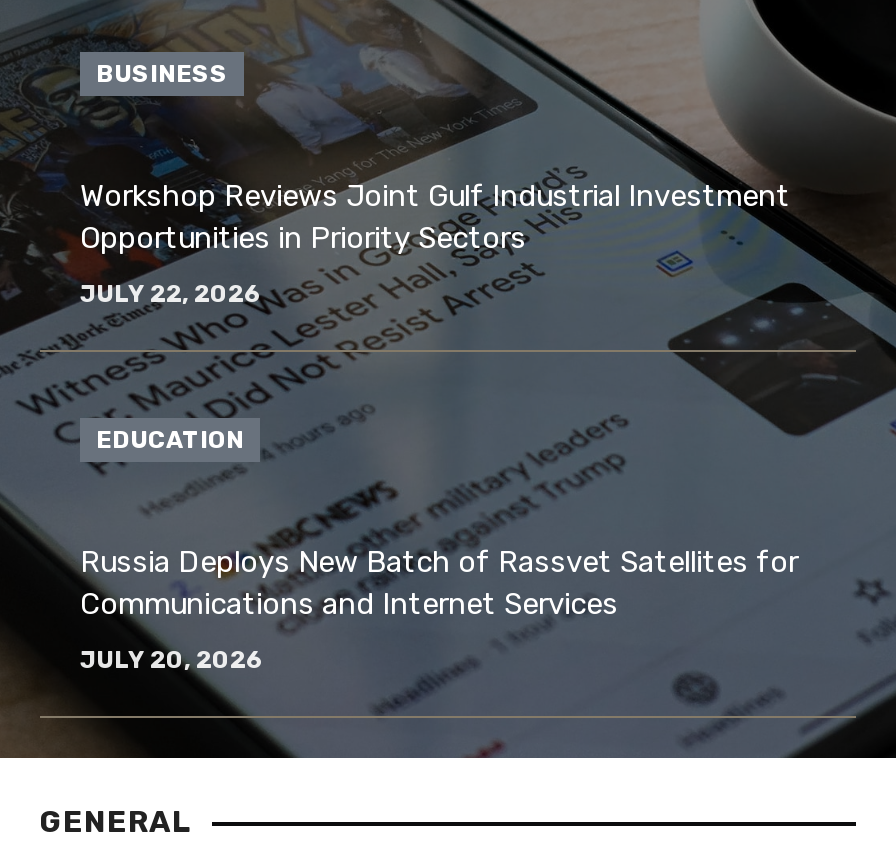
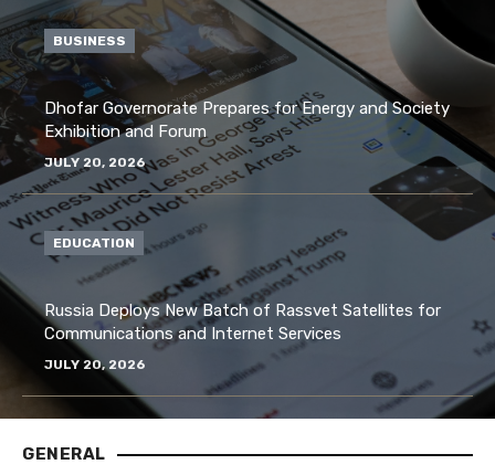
[80,178,790,256] Workshop Reviews Joint Gulf Industrial Investment | Opportunities in Priority Sectors -> [44,98,450,141] Dhofar Governorate Prepares for Energy and Society | Exhibition and Forum
[80,280,262,308] JULY 22, 2026 -> [44,155,146,170] JULY 20, 2026

